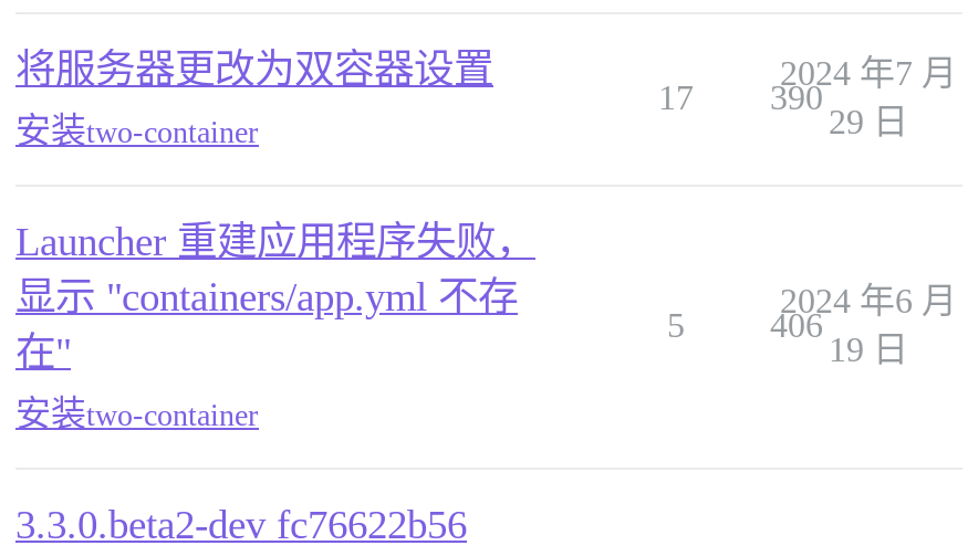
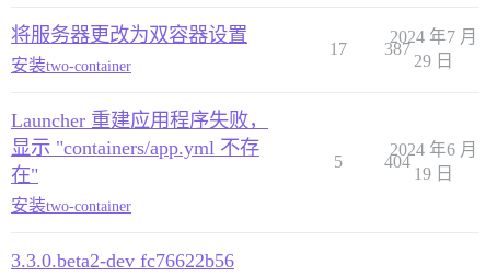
[770,78,823,116] 390 -> [384,39,410,58] 387
[770,306,823,344] 406 -> [384,152,410,171] 404

